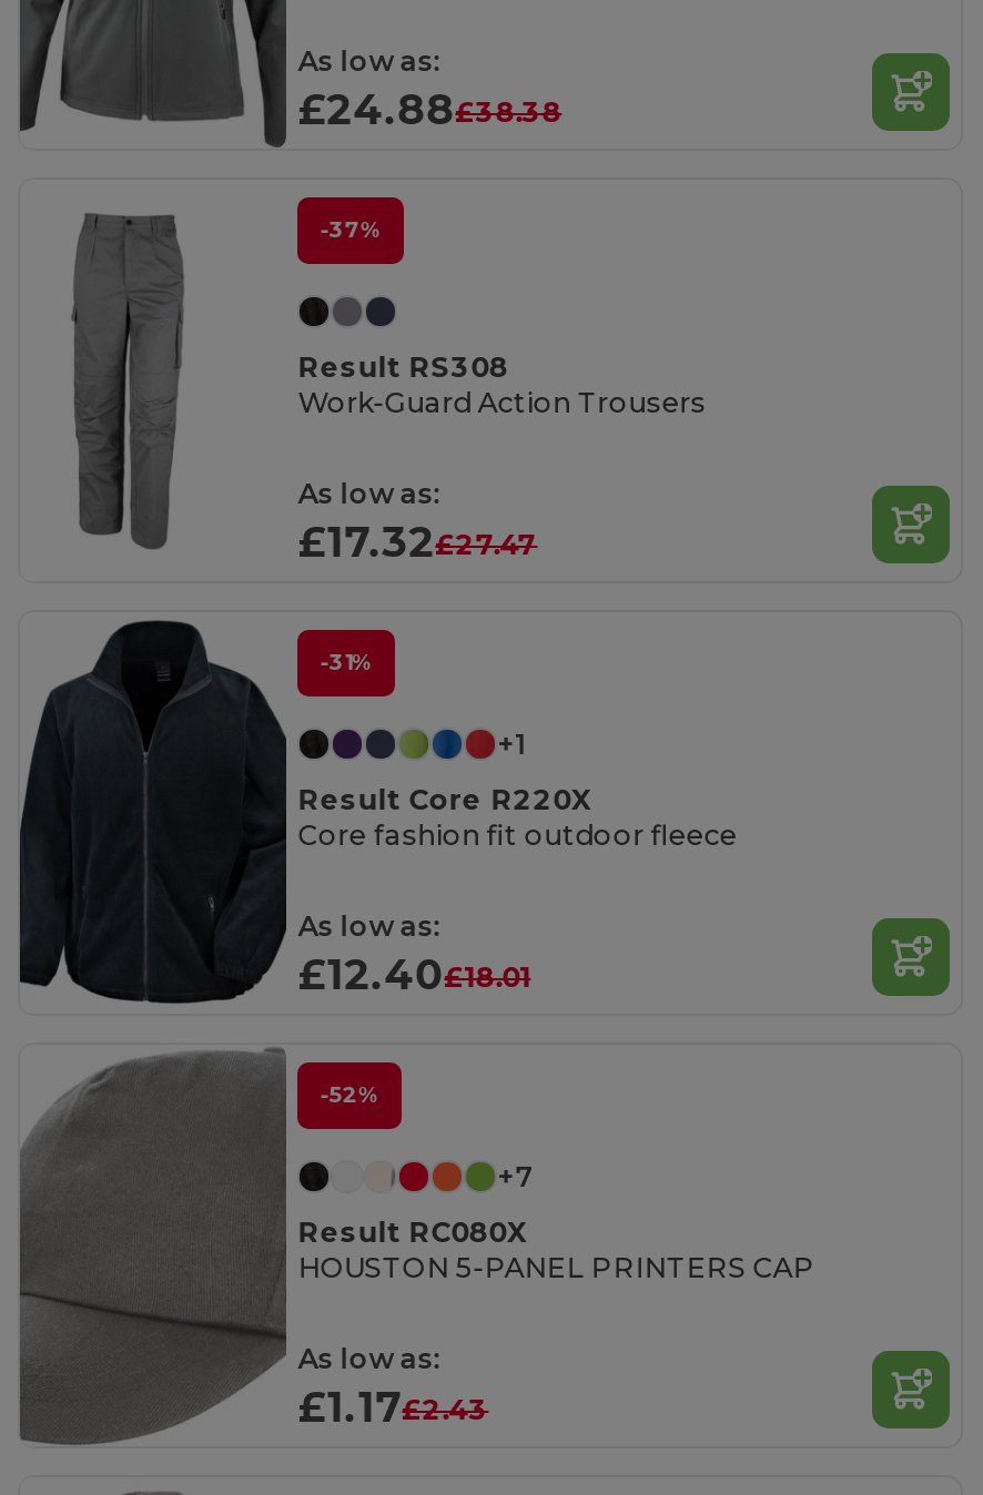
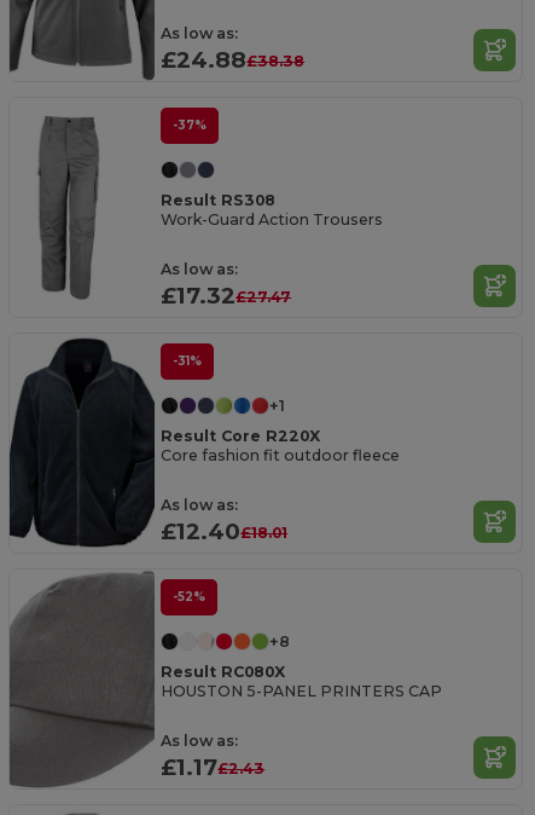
[497,1160,535,1194] +7 -> [270,633,290,651] +8

